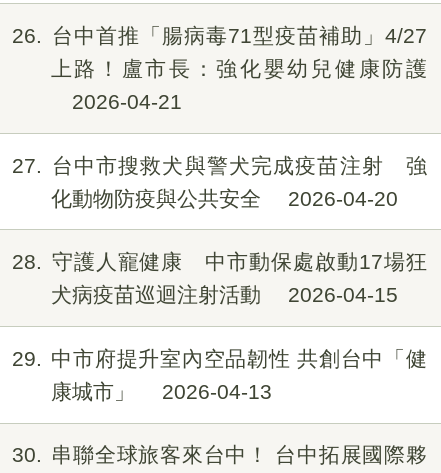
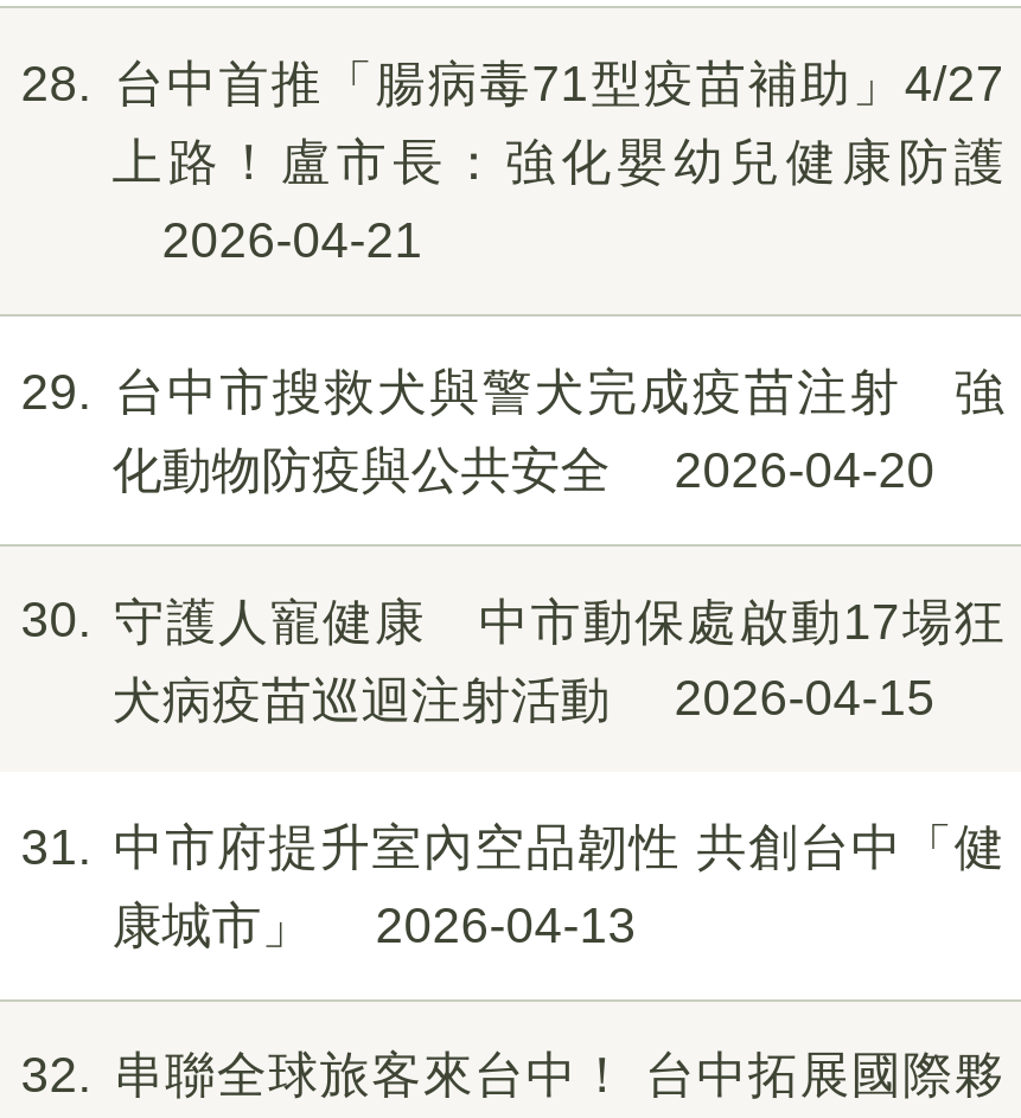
[12,24,427,47] 26 台中首推「腸病毒71型疫苗補助」4/27 -> [21,56,1004,110] 28 台中首推「腸病毒71型疫苗補助」4/27
[12,154,427,177] 27 台中市搜救犬與警犬完成疫苗注射 強 -> [21,363,1004,418] 29 台中市搜救犬與警犬完成疫苗注射 強
[12,250,427,273] 28 守護人寵健康 中市動保處啟動17場狂 -> [21,592,1004,647] 30 守護人寵健康 中市動保處啟動17場狂
[12,347,427,370] 29 中市府提升室內空品韌性 共創台中「健 -> [21,819,1004,873] 31 中市府提升室內空品韌性 共創台中「健
[12,443,427,466] 30 串聯全球旅客來台中！ 台中拓展國際夥 -> [21,1048,1004,1102] 32 串聯全球旅客來台中！ 台中拓展國際夥

